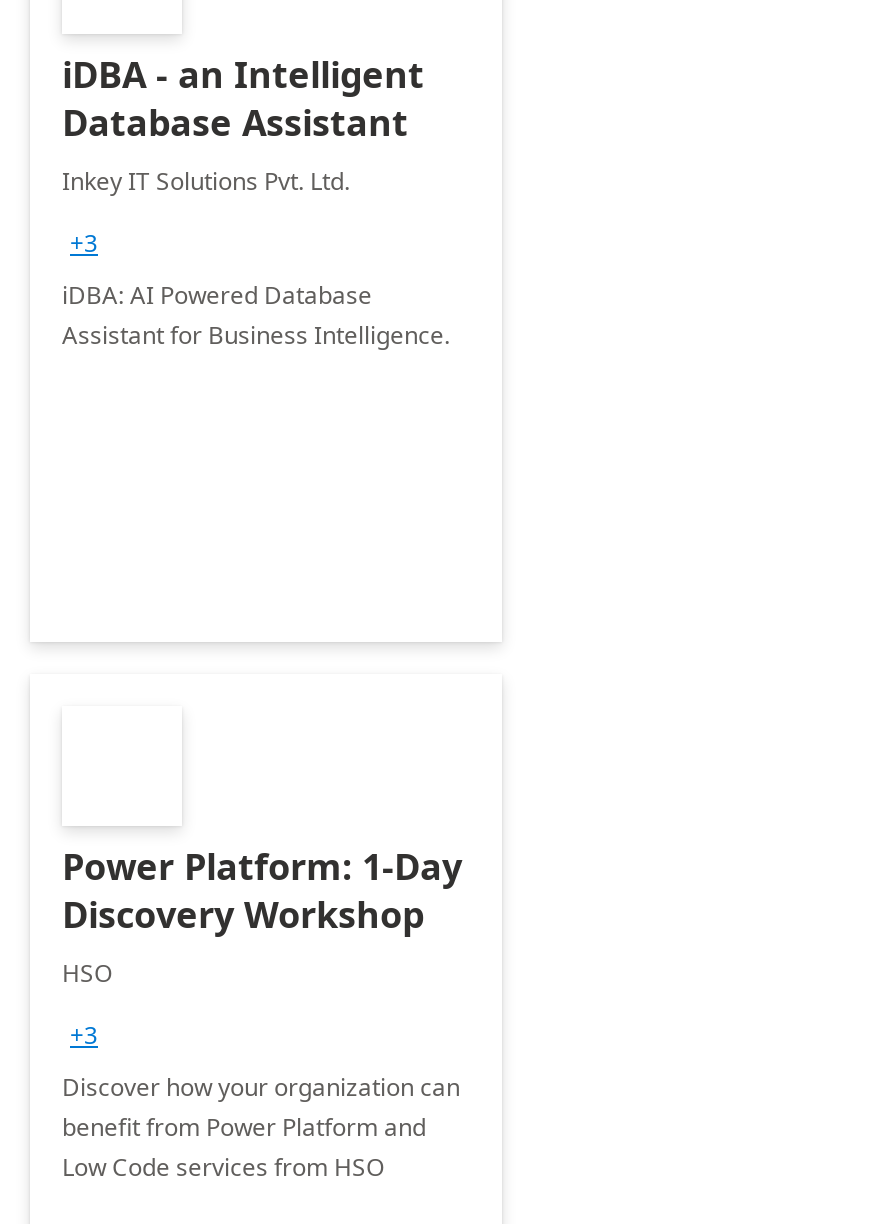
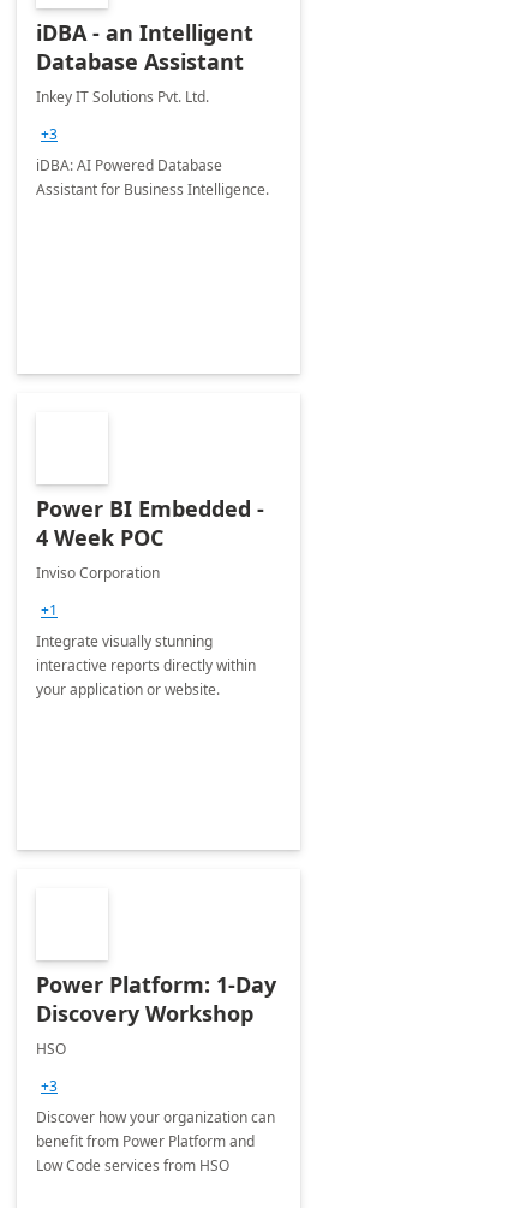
none -> [36,494,264,700] Power BI Embedded - | 4 Week POC | Inviso Corporation | +1 | Integrate visually stunning | interactive reports directly within | your application or website.

